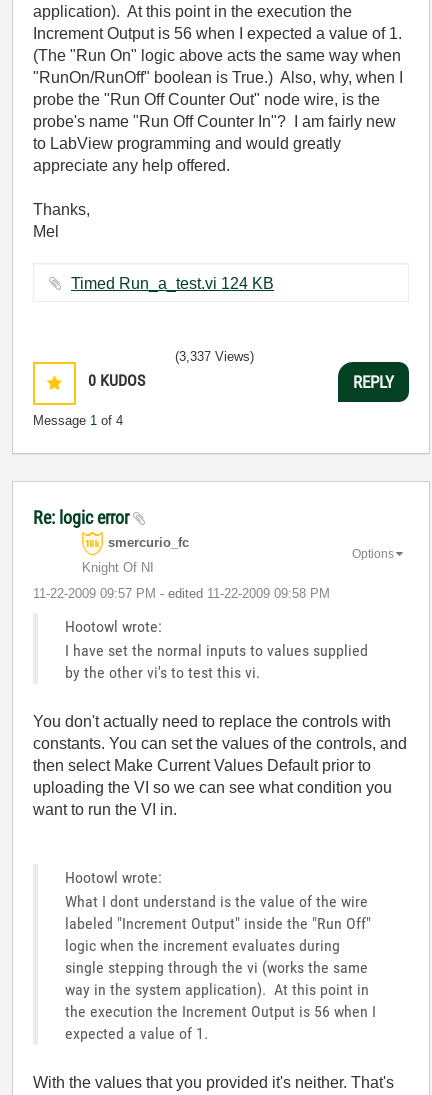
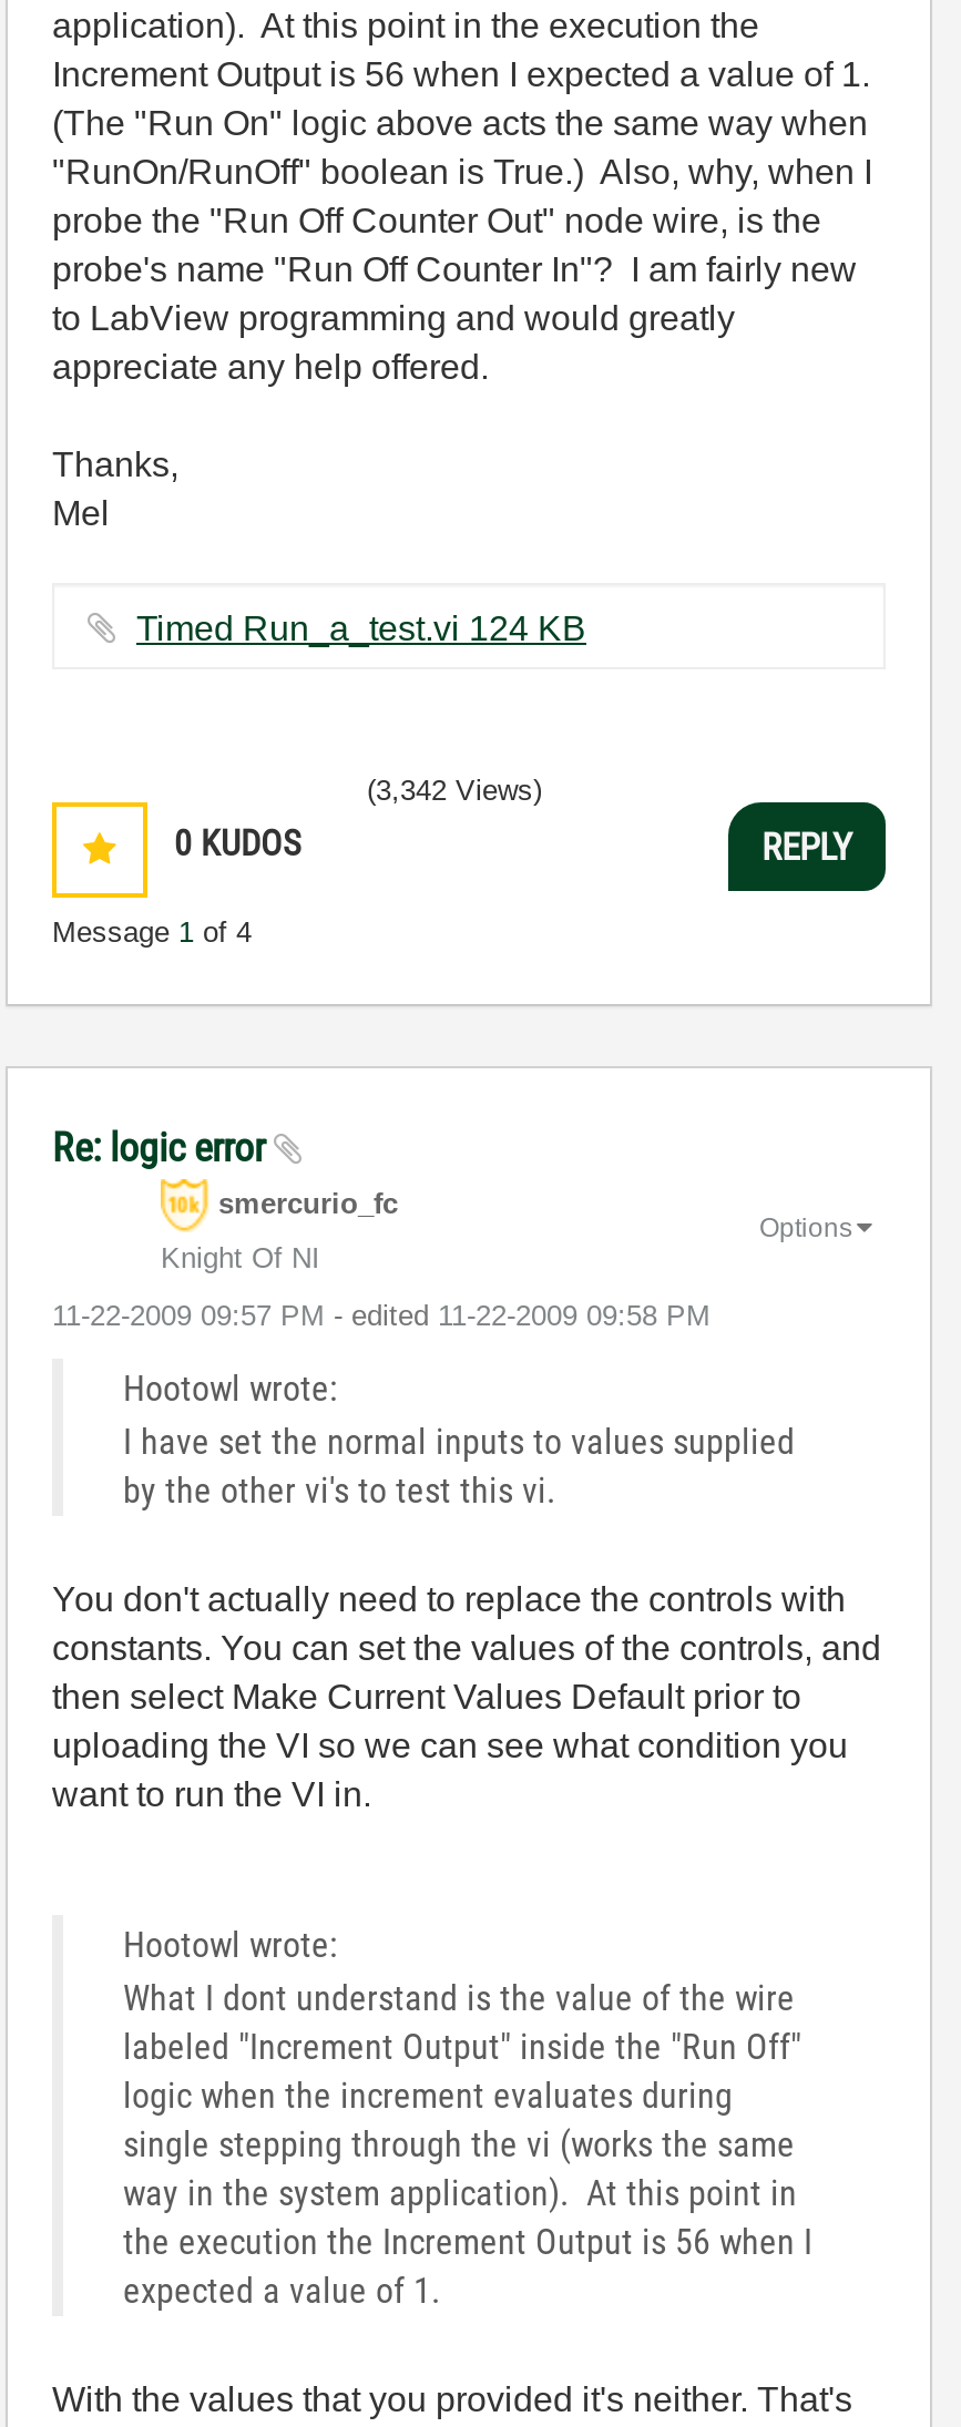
[175,349,254,364] (3,337 Views) -> [367,774,542,807] (3,342 Views)

